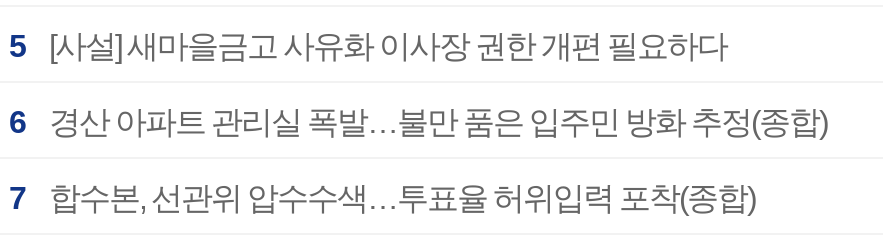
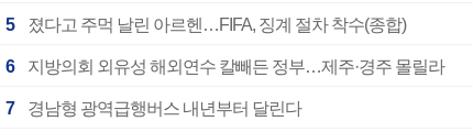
[49,29,727,63] [사설] 새마을금고 사유화 이사장 권한 개편 필요하다 -> [28,15,406,34] 졌다고 주먹 날린 아르헨…FIFA, 징계 절차 착수(종합)
[49,105,827,139] 경산 아파트 관리실 폭발…불만 품은 입주민 방화 추정(종합) -> [28,57,444,76] 지방의회 외유성 해외연수 칼빼든 정부…제주·경주 몰릴라
[49,181,755,215] 합수본, 선관위 압수수색…투표율 허위입력 포착(종합) -> [28,99,301,118] 경남형 광역급행버스 내년부터 달린다

